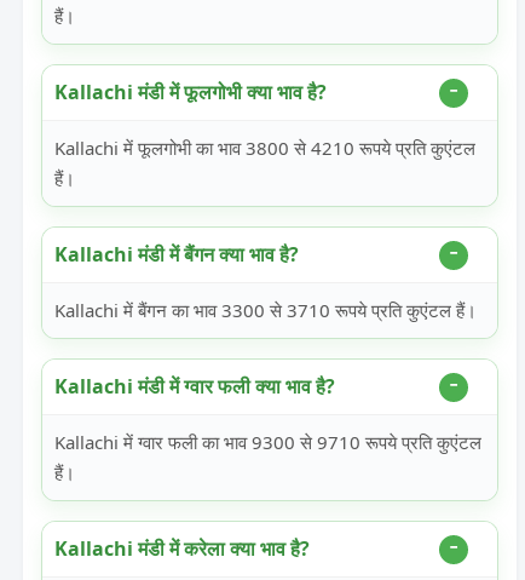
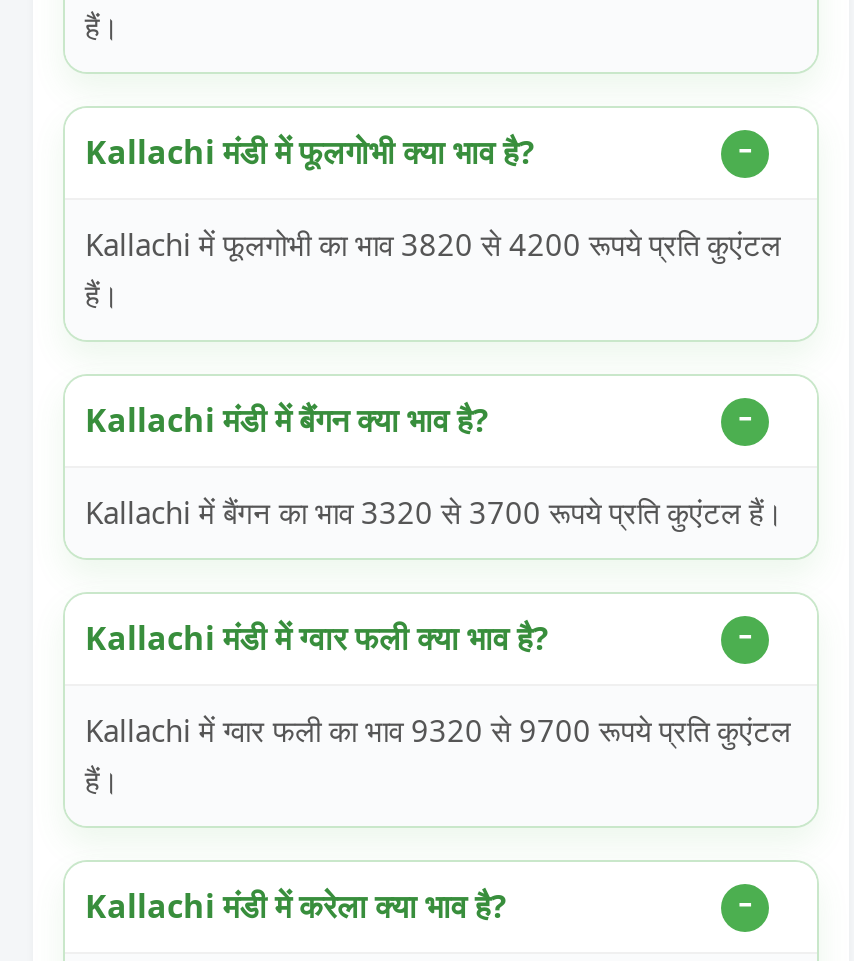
[54,136,475,160] Kallachi में फूलगोभी का भाव 3800 से 4210 रूपये प्रति कुएंटल -> [85,224,781,264] Kallachi में फूलगोभी का भाव 3820 से 4200 रूपये प्रति कुएंटल
[54,298,477,322] Kallachi में बैंगन का भाव 3300 से 3710 रूपये प्रति कुएंटल हैं। -> [85,492,783,532] Kallachi में बैंगन का भाव 3320 से 3700 रूपये प्रति कुएंटल हैं।
[54,430,481,454] Kallachi में ग्वार फली का भाव 9300 से 9710 रूपये प्रति कुएंटल -> [85,710,791,750] Kallachi में ग्वार फली का भाव 9320 से 9700 रूपये प्रति कुएंटल

